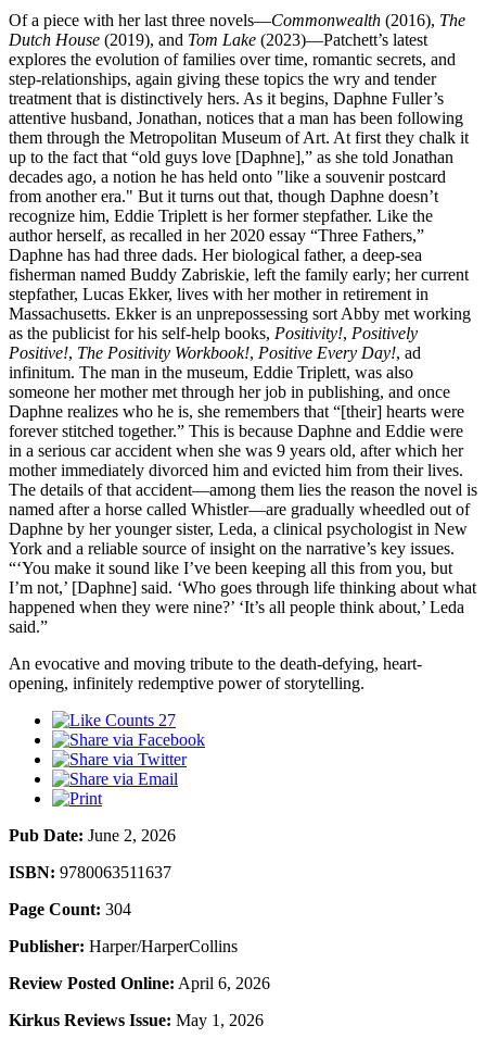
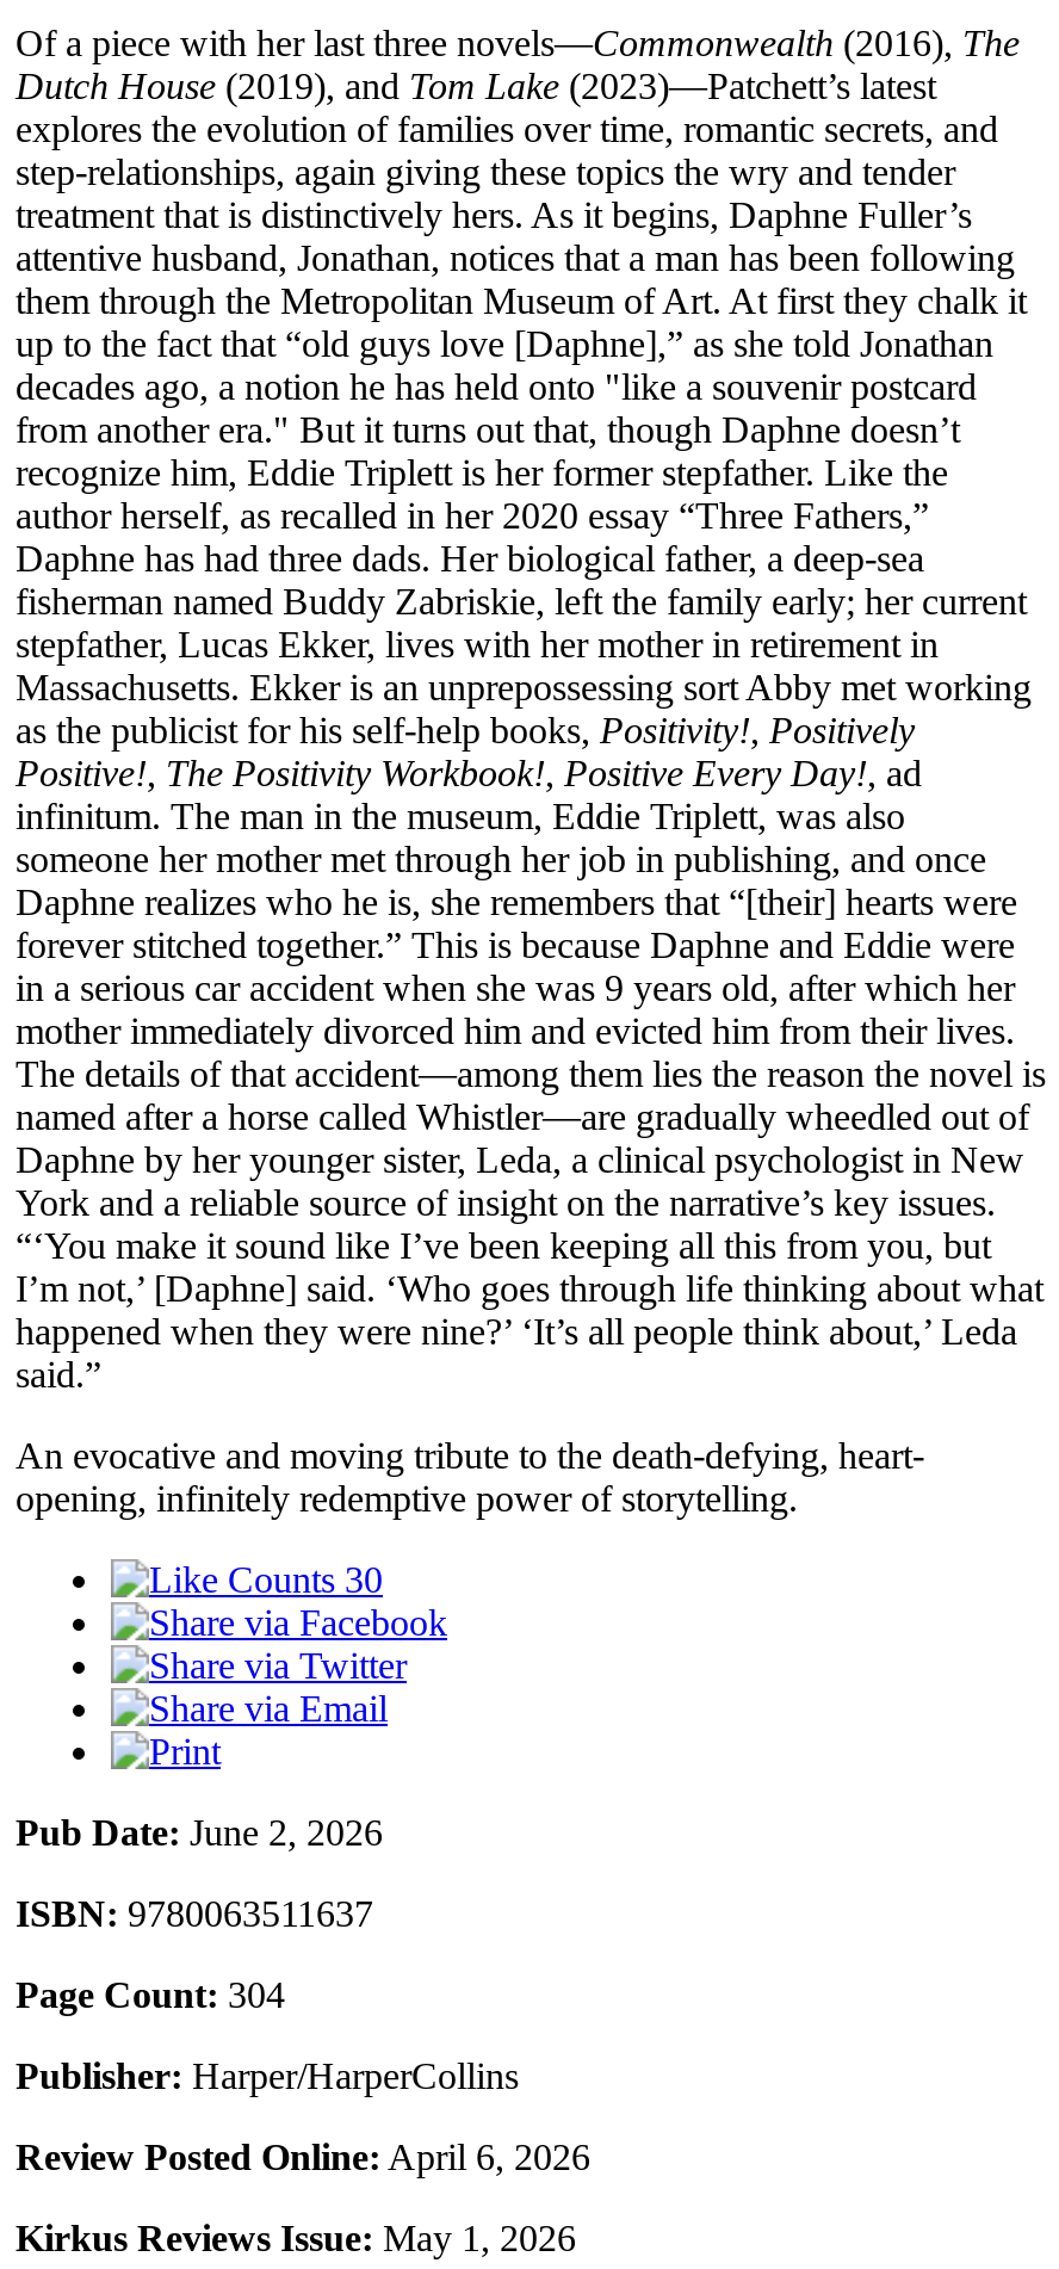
[158,711,176,729] 27 -> [345,1559,383,1599] 30

